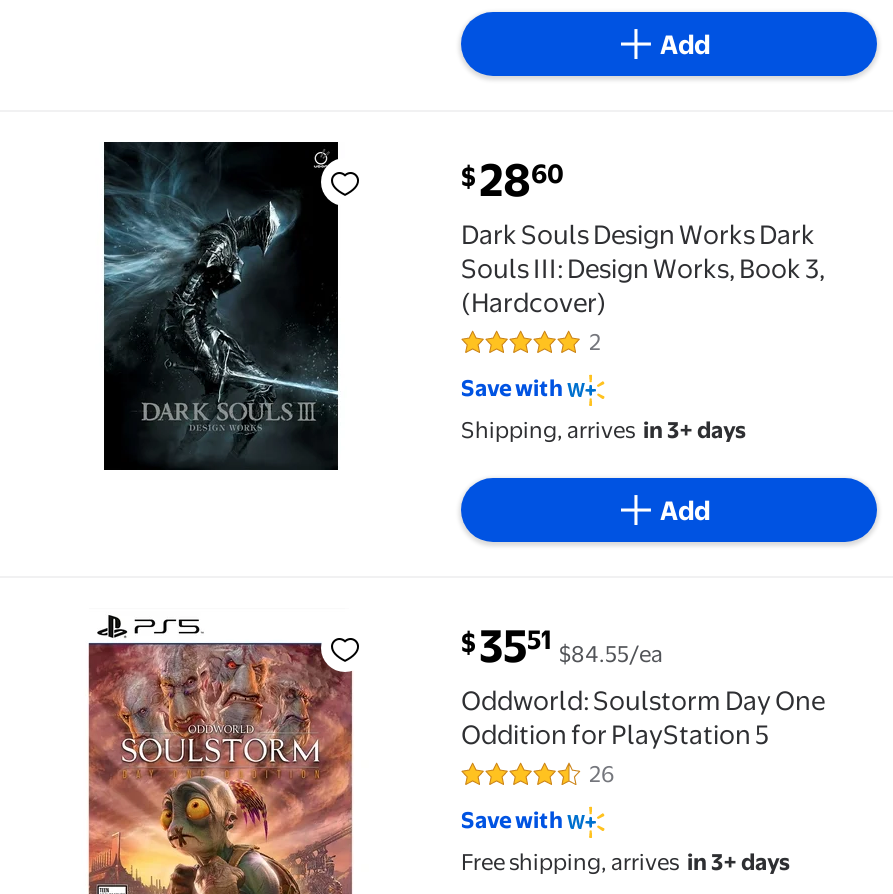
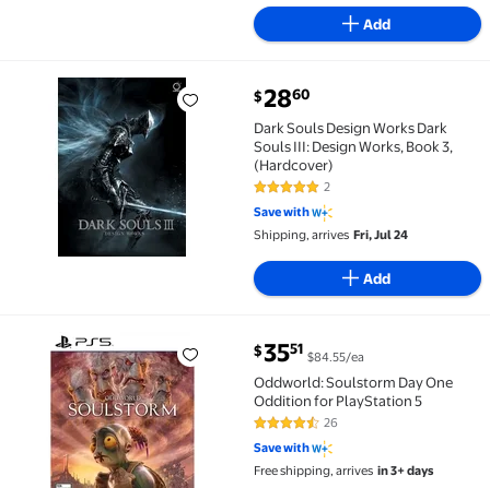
[461,416,747,444] Shipping, arrives in 3+ days -> [254,227,408,243] Shipping, arrives Fri, Jul 24

